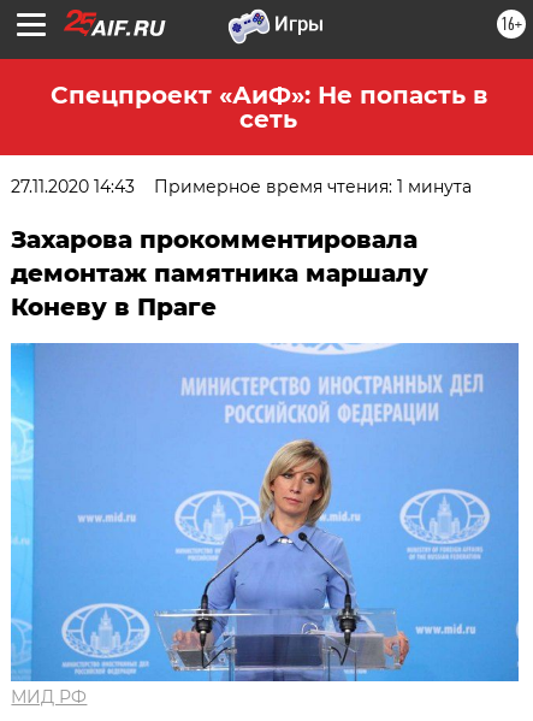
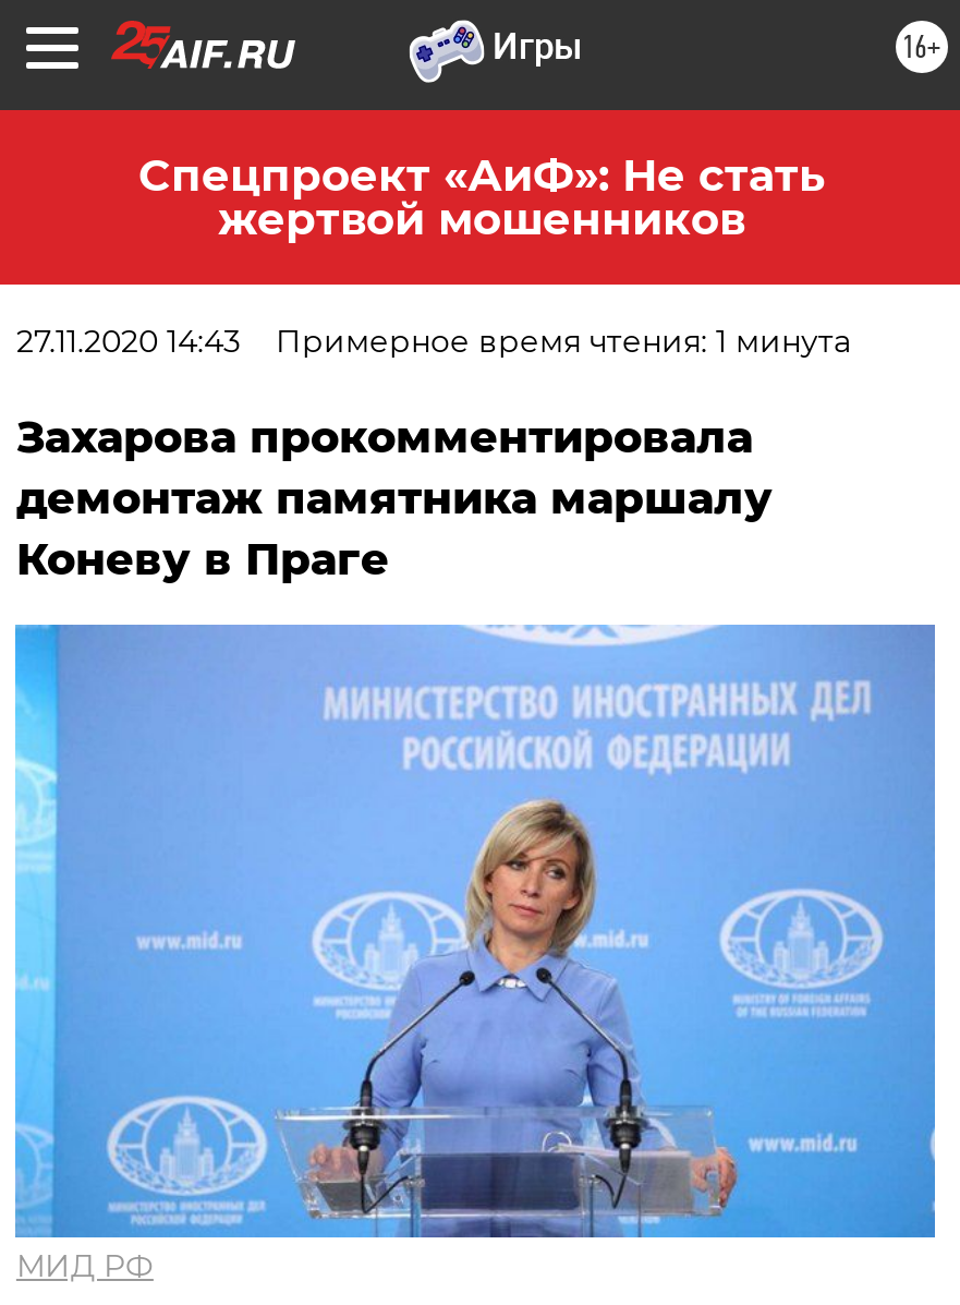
[50,81,487,134] Спецпроект «АиФ»: Не попасть в | сеть -> [138,149,825,245] Спецпроект «АиФ»: Не стать | жертвой мошенников

